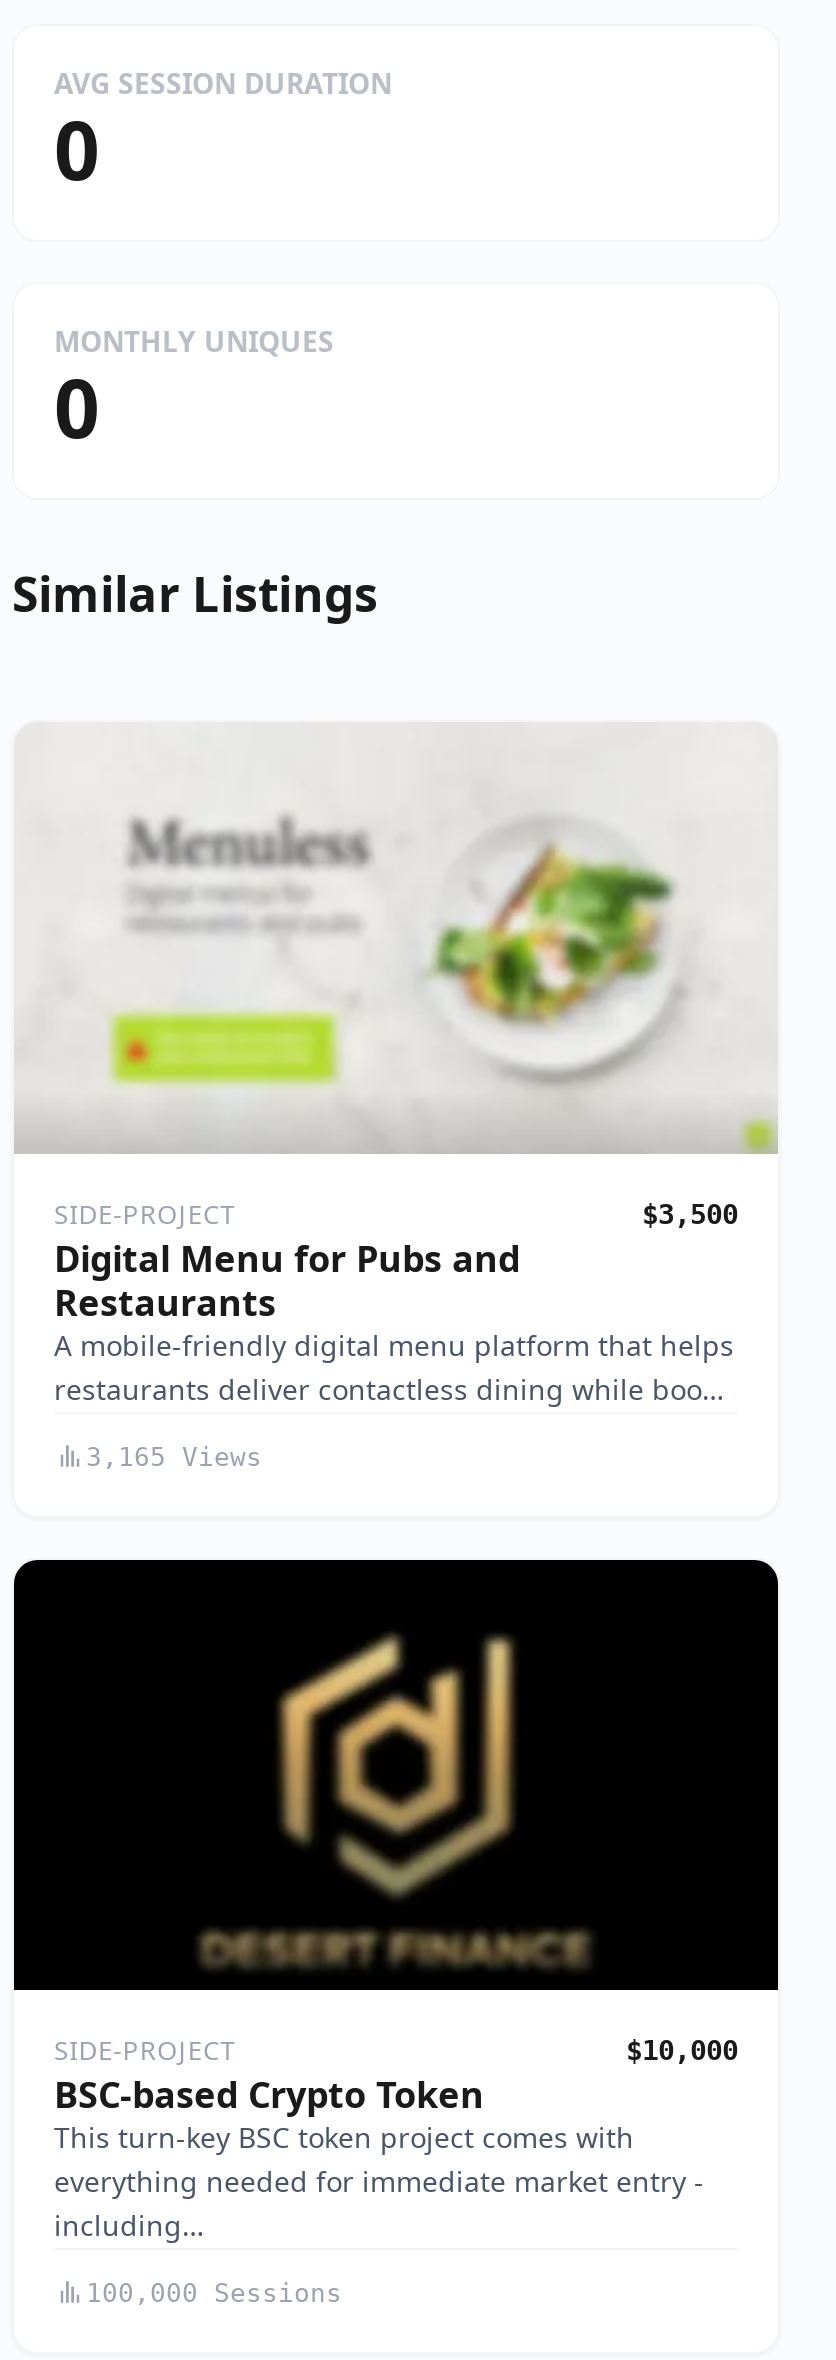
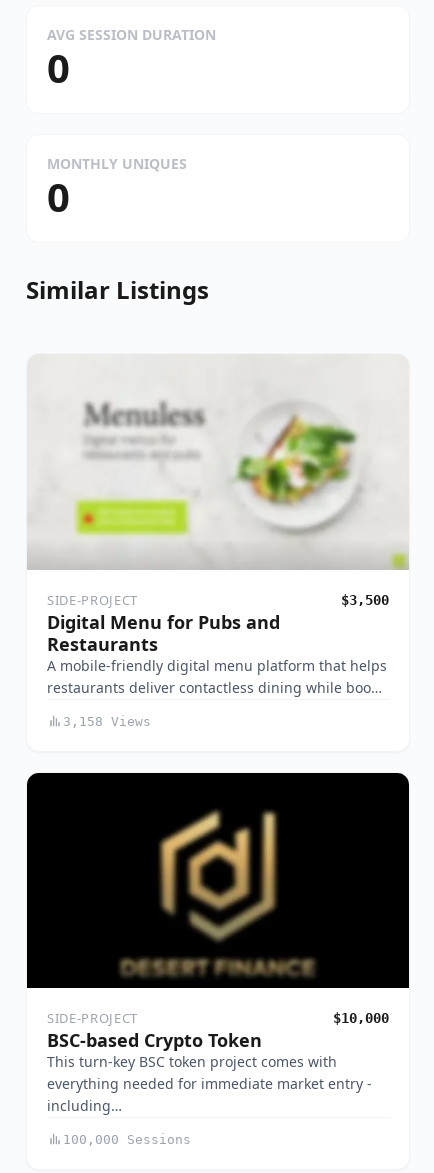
[86,1441,262,1471] 3,165 Views -> [63,714,151,729] 3,158 Views

